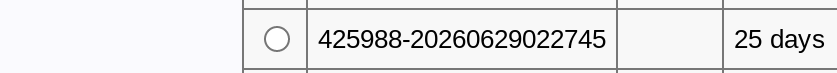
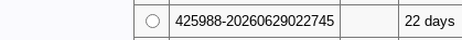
[734,24,826,54] 25 days -> [405,13,455,29] 22 days

